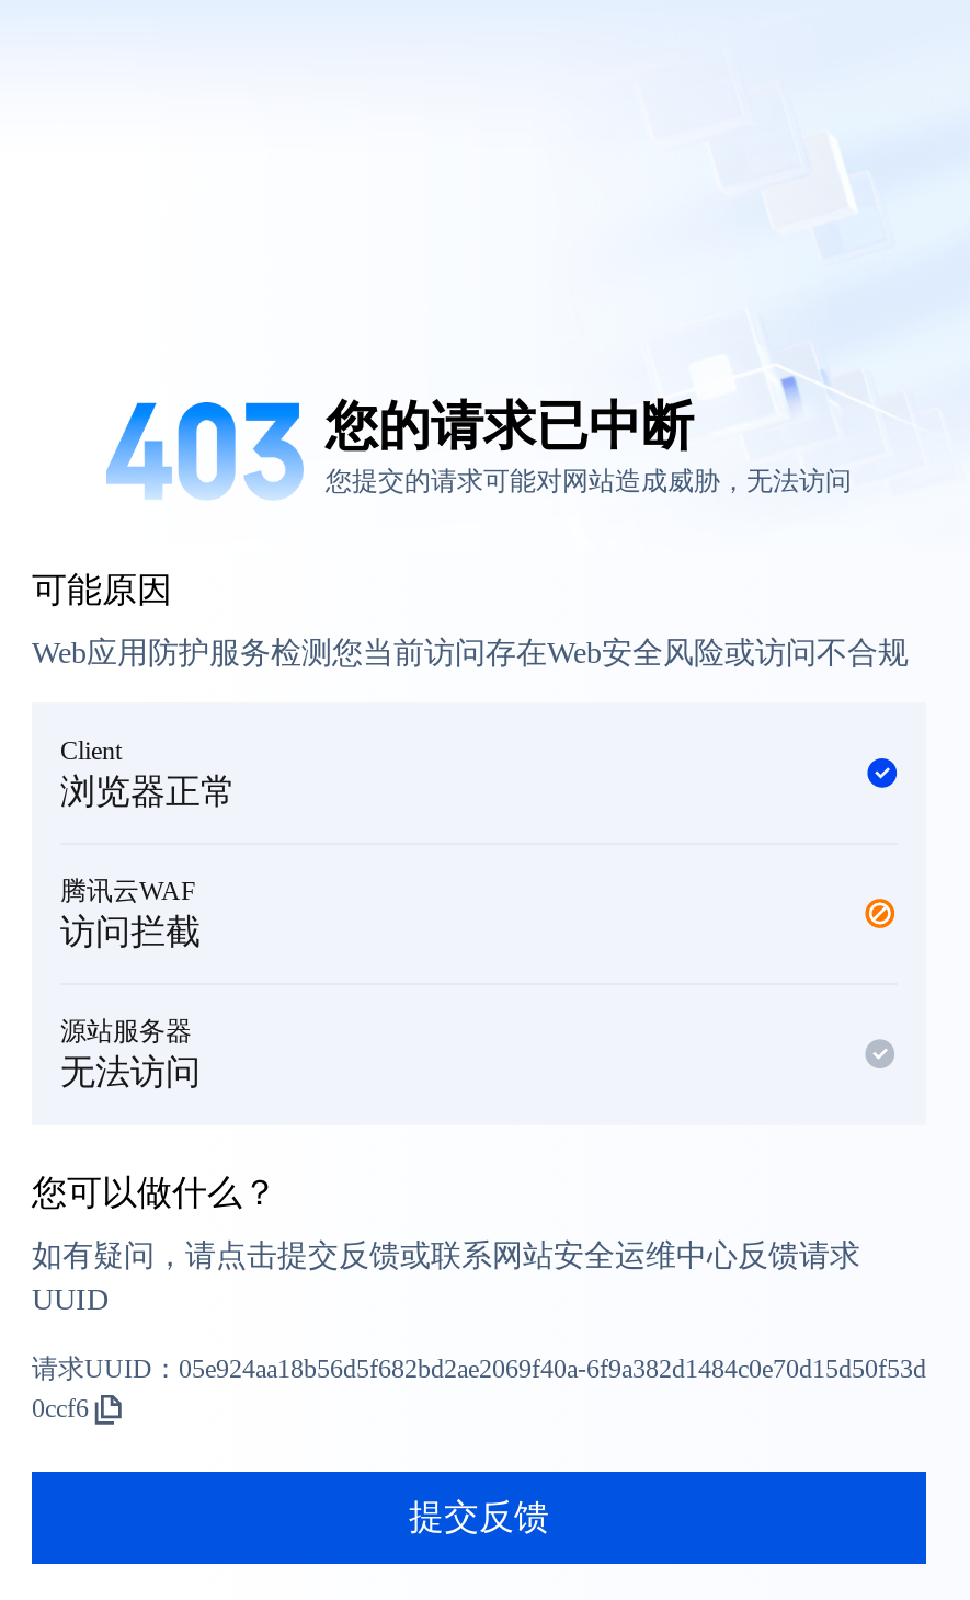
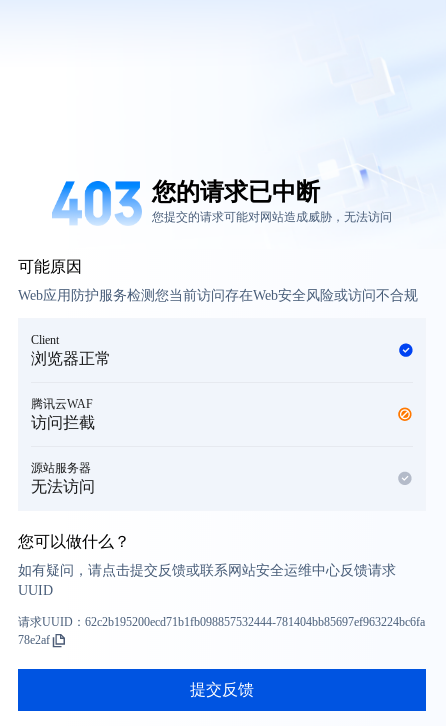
[32,1353,926,1423] 请求UUID：05e924aa18b56d5f682bd2ae2069f40a-6f9a382d1484c0e70d15d50f53d | 0ccf6 -> [18,615,425,647] 请求UUID：62c2b195200ecd71b1fb098857532444-781404bb85697ef963224bc6fa | 78e2af

